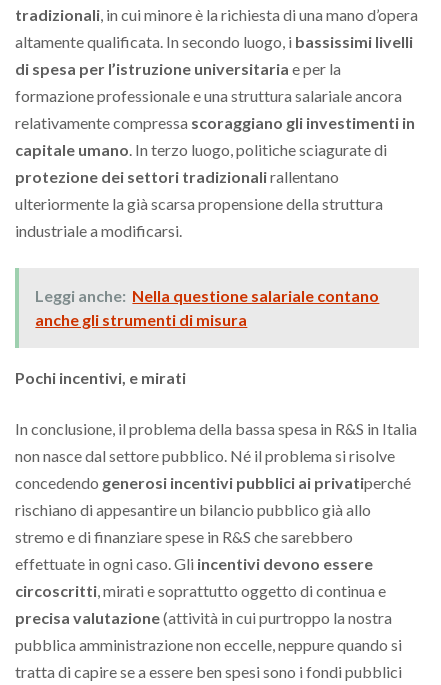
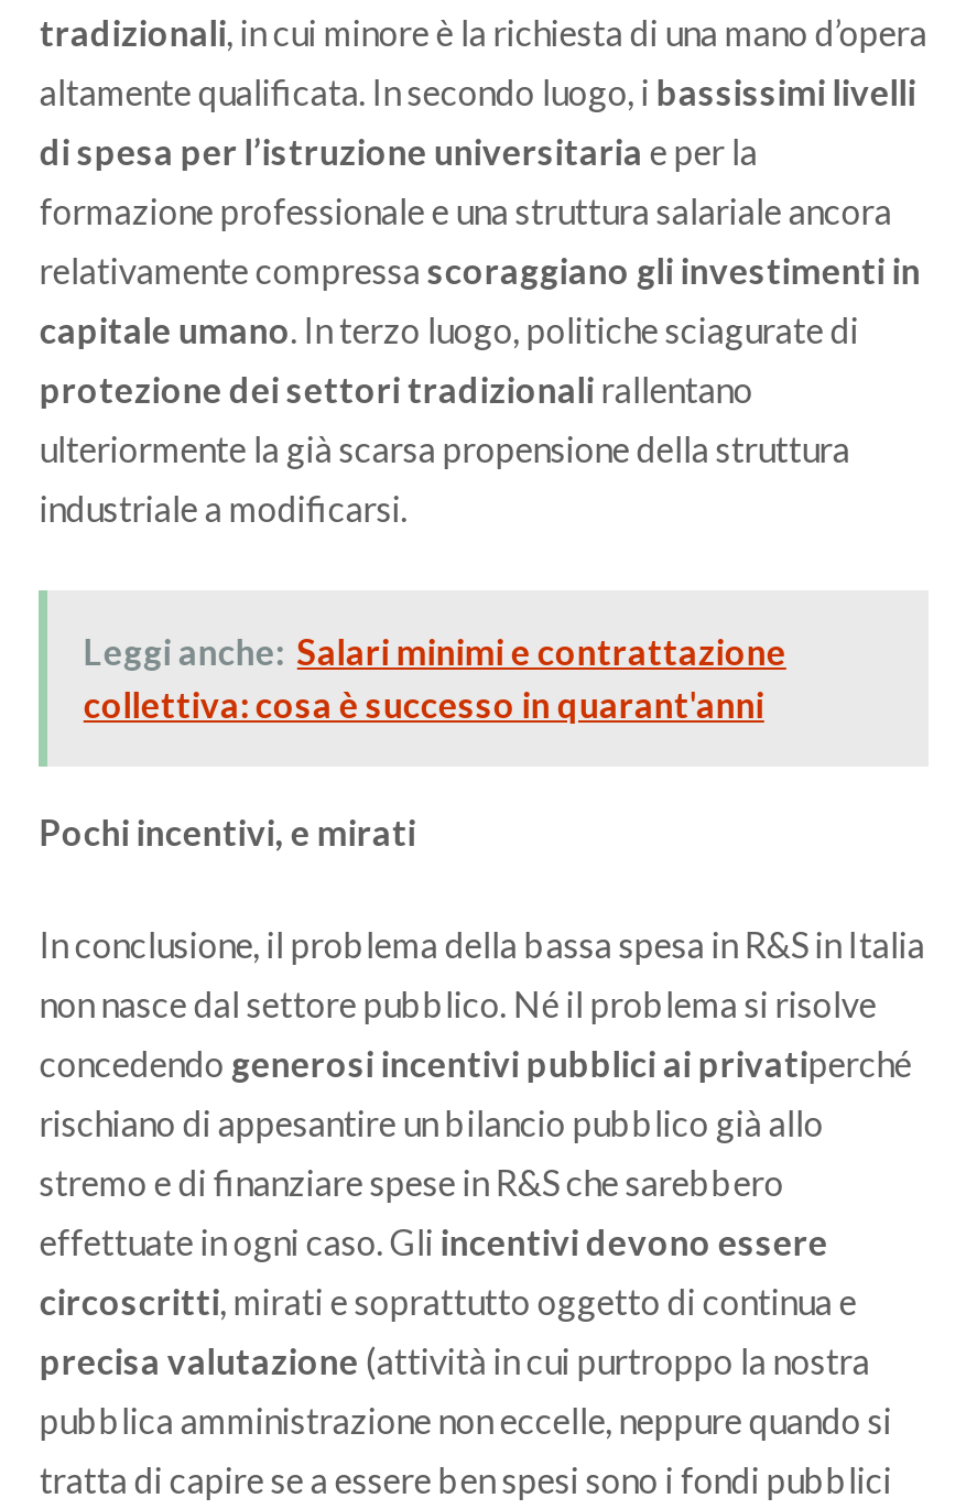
[35,286,379,329] Leggi anche: Nella questione salariale contano | anche gli strumenti di misura -> [83,629,786,724] Leggi anche: Salari minimi e contrattazione | collettiva: cosa è successo in quarant'anni

